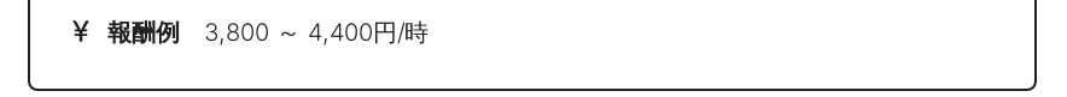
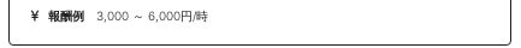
[103,16,428,45] 報酬例 3,800 ～ 4,400円/時 -> [46,8,208,22] 報酬例 3,000 ～ 6,000円/時

